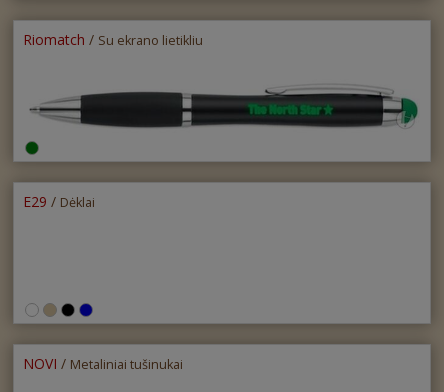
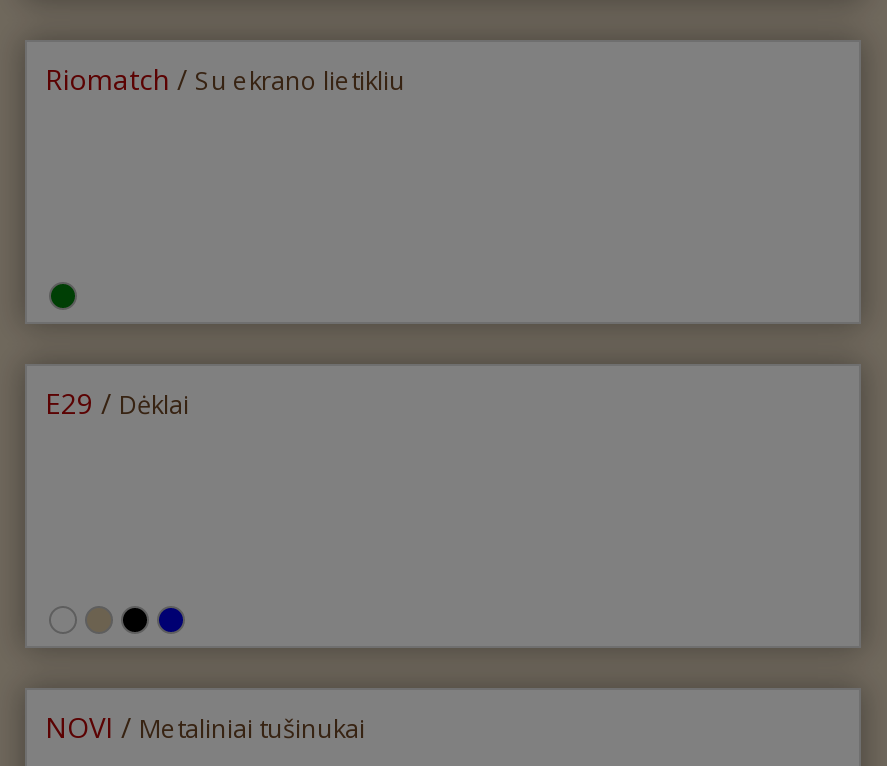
[29,87,419,129] [image] -> none

